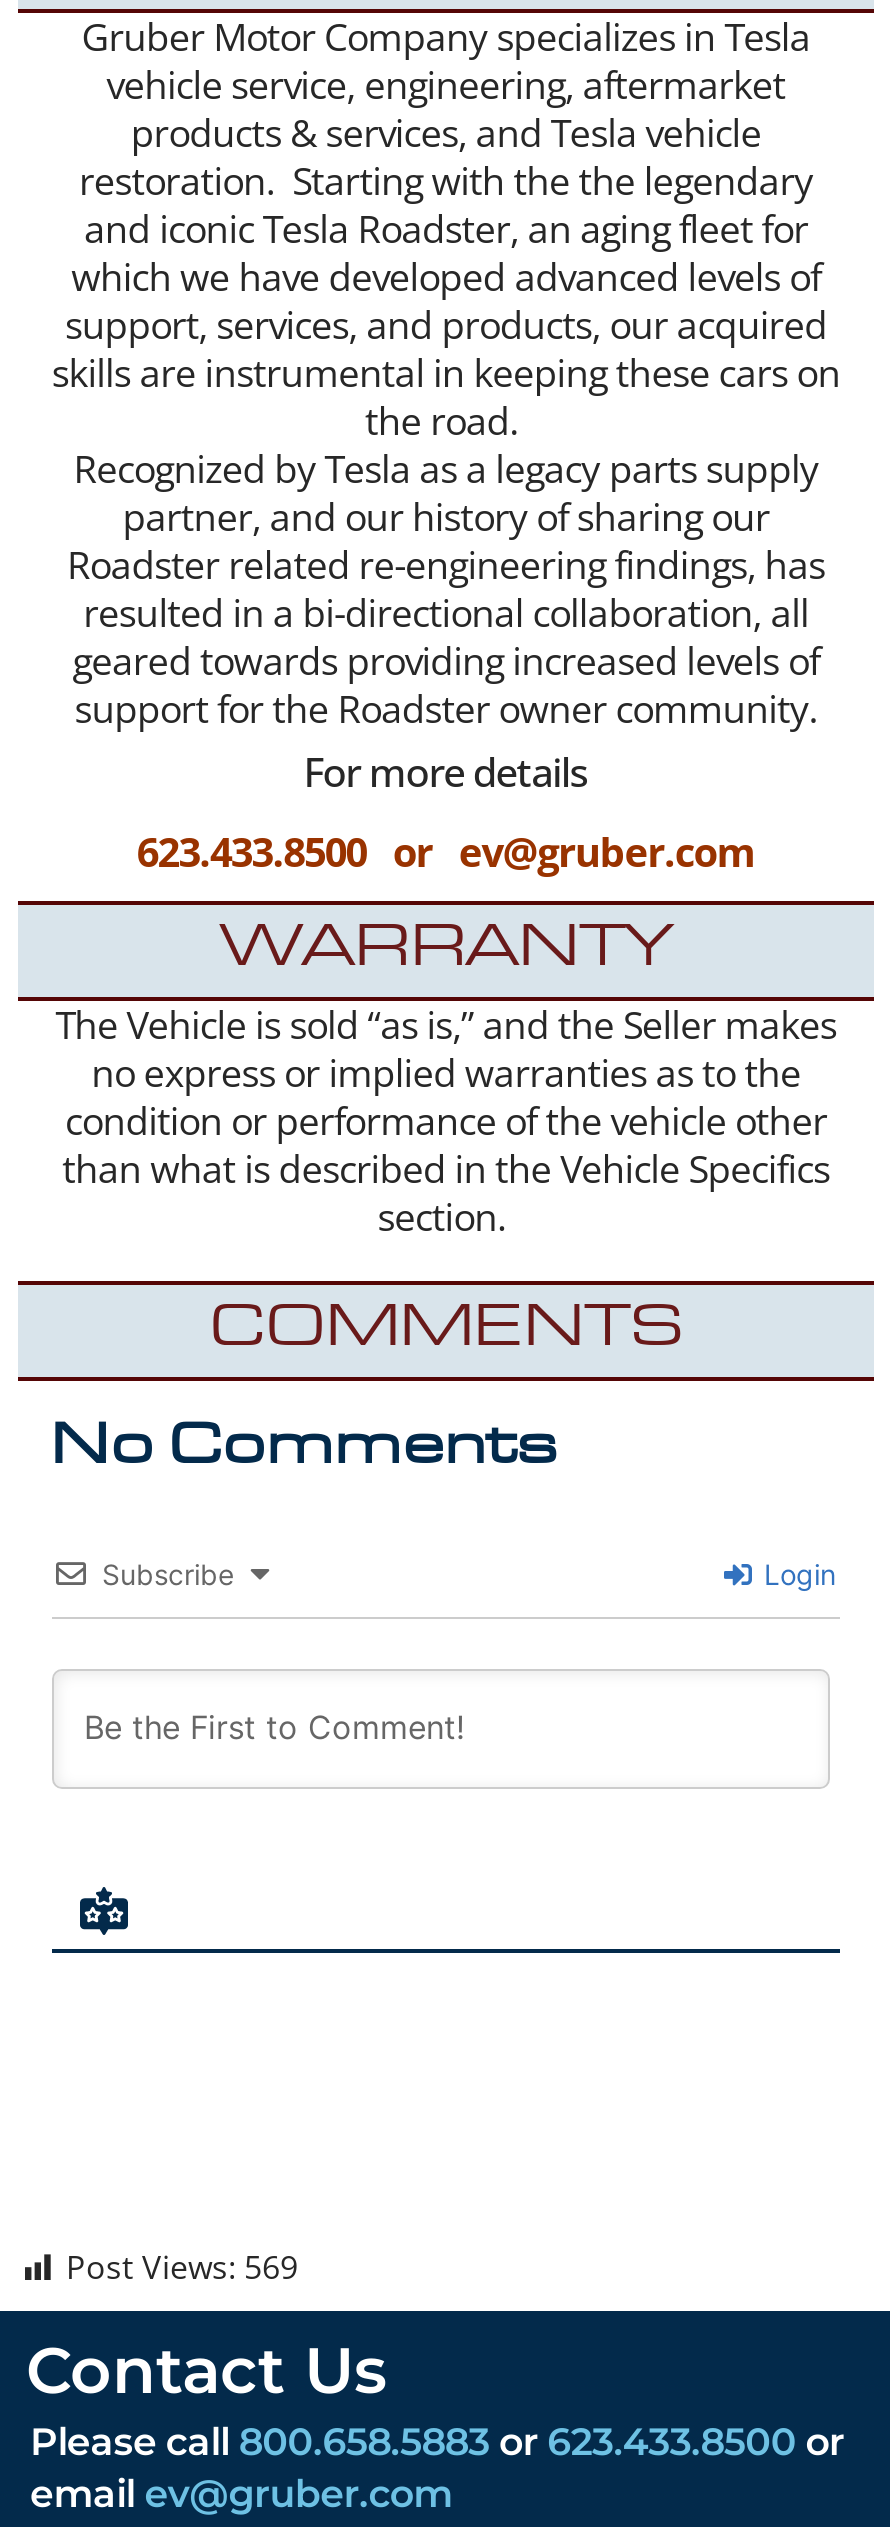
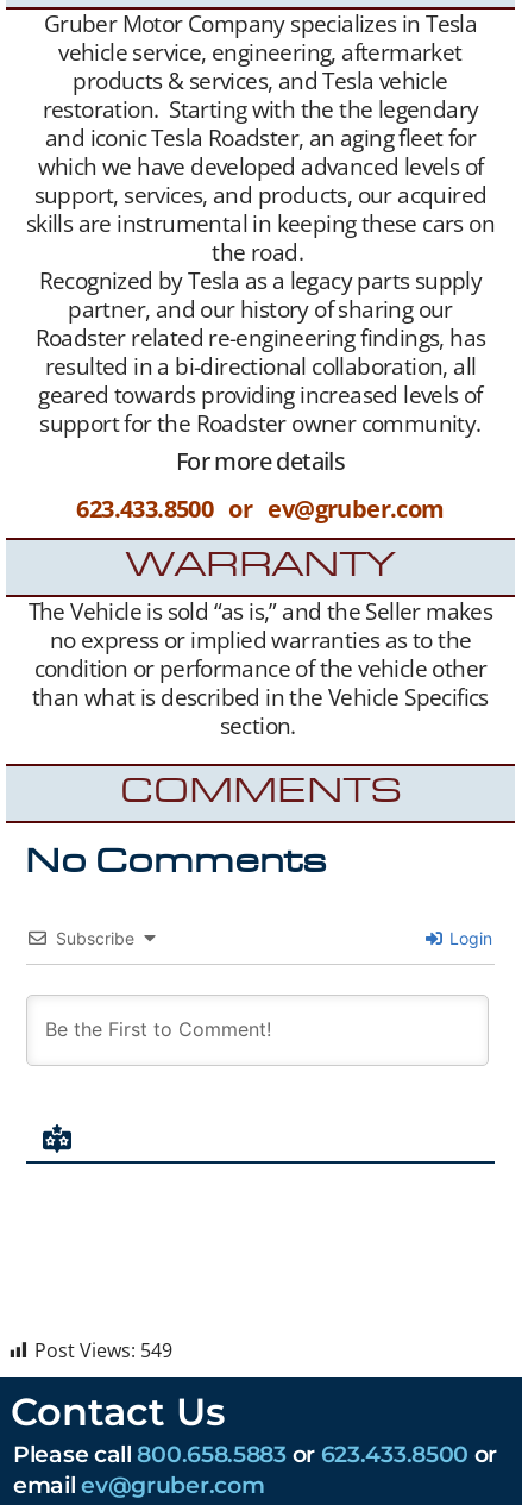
[66,2245,298,2289] Post Views: 569 -> [34,1337,172,1363] Post Views: 549

